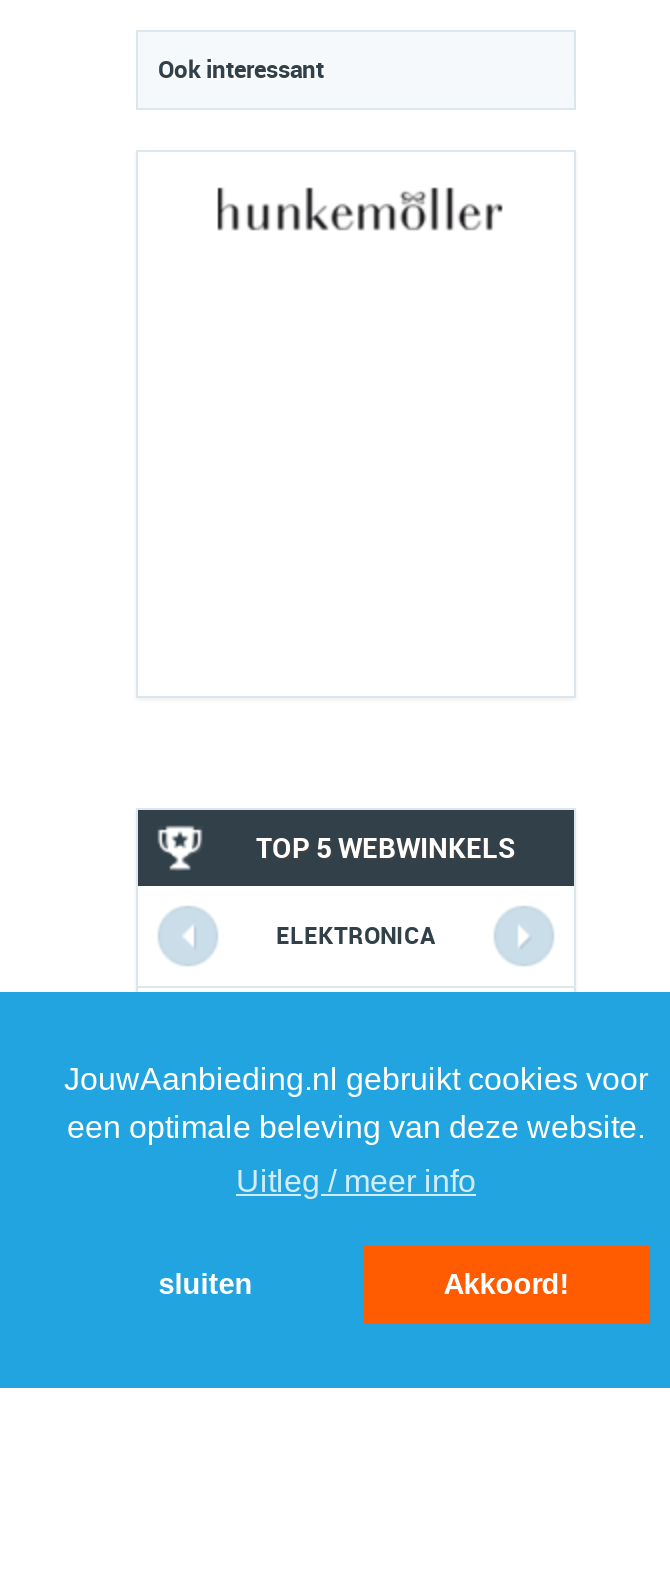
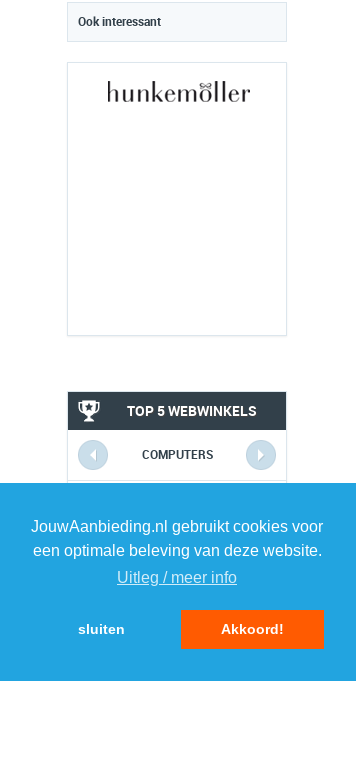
[276,922,436,950] ELEKTRONICA -> [141,448,212,462] COMPUTERS

